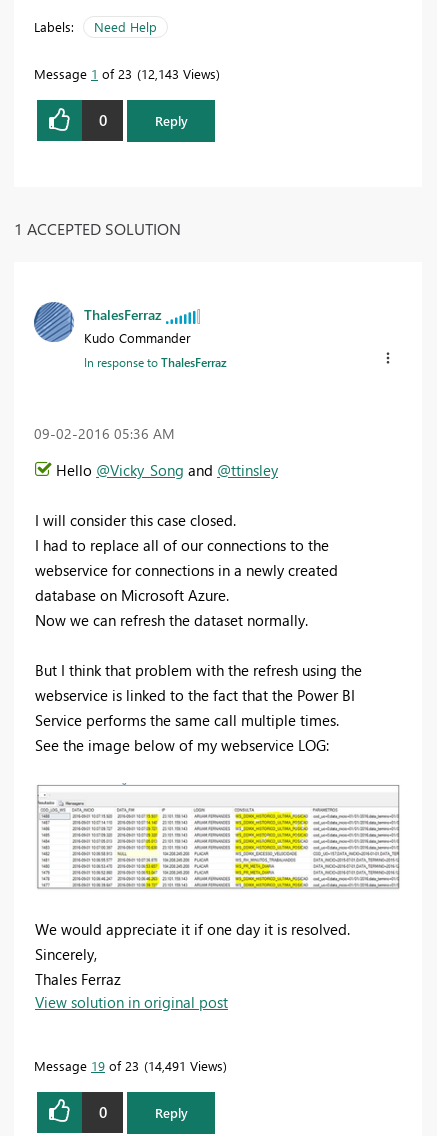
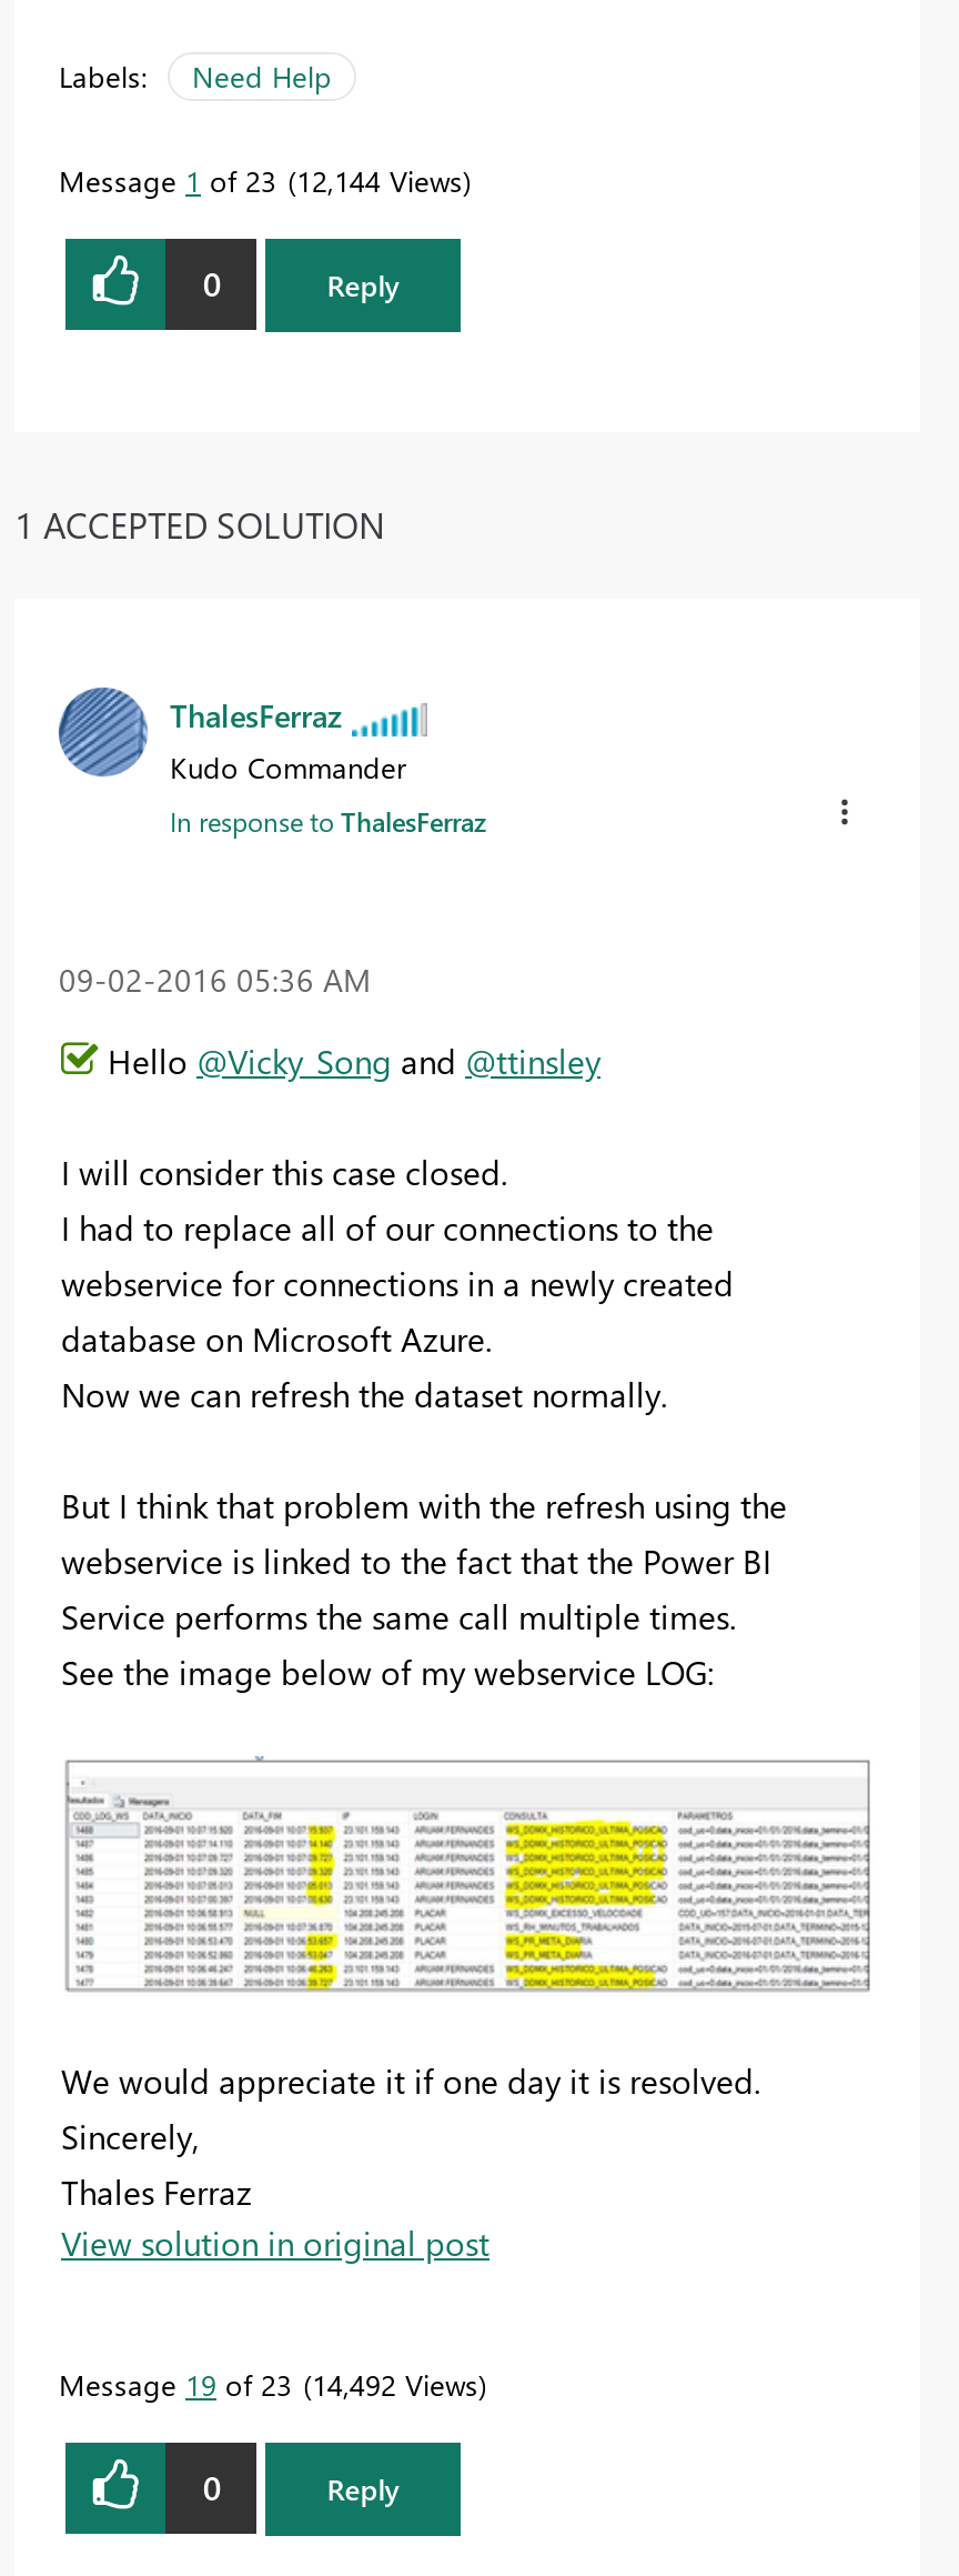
[34,65,216,82] Message 1 of 23 12,143 Views -> [59,160,463,198] Message 1 of 23 12,144 Views
[34,1057,223,1074] Message 19 of 23 14,491 Views -> [59,2364,478,2402] Message 19 of 23 14,492 Views

